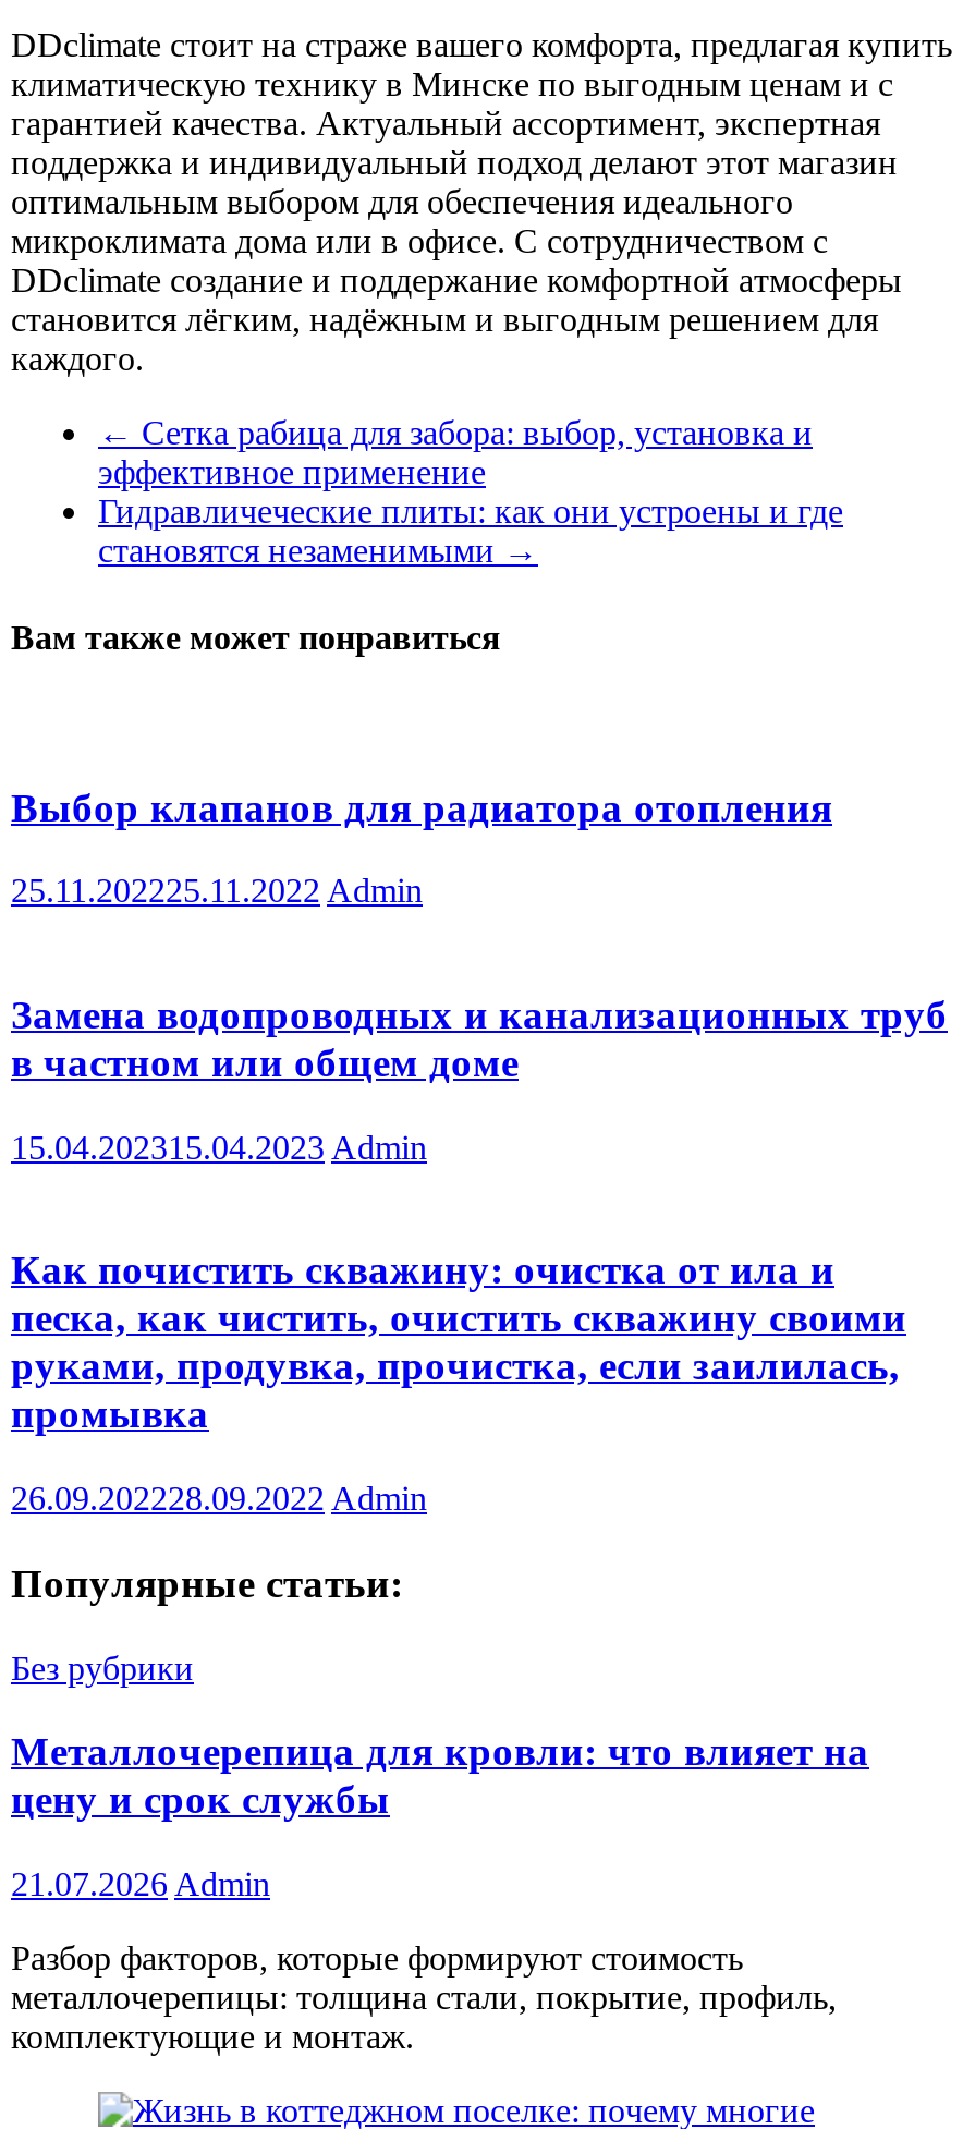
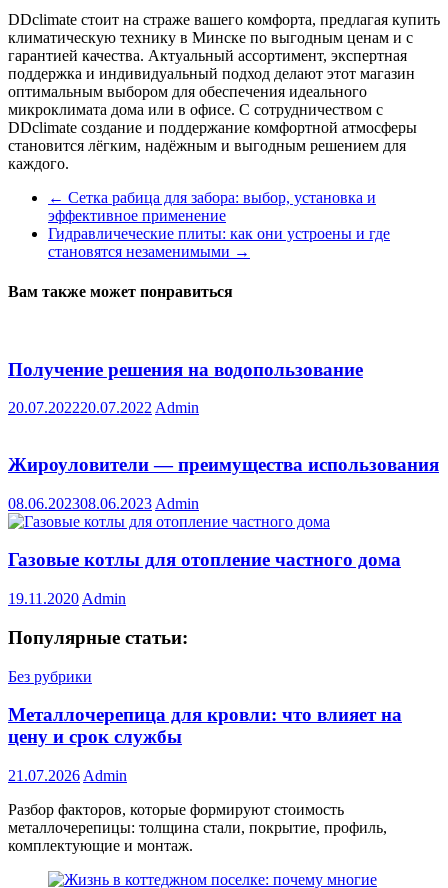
[11,783,832,829] Выбор клапанов для радиатора отопления -> [8,358,363,379] Получение решения на водопользование
[11,872,423,909] 25.11.202225.11.2022 Admin -> [8,399,199,416] 20.07.202220.07.2022 Admin
[11,991,948,1085] Замена водопроводных и канализационных труб | в частном или общем доме -> [8,454,439,475] Жироуловители — преимущества использования
[11,1128,427,1165] 15.04.202315.04.2023 Admin -> [8,495,199,512] 08.06.202308.06.2023 Admin
[11,1247,906,1437] Как почистить скважину: очистка от ила и | песка, как чистить, очистить скважину своими | руками, продувка, прочистка, если заилилась, | промывка -> [8,549,401,570] Газовые котлы для отопление частного дома
[11,1480,427,1517] 26.09.202228.09.2022 Admin -> [8,590,126,607] 19.11.2020 Admin

